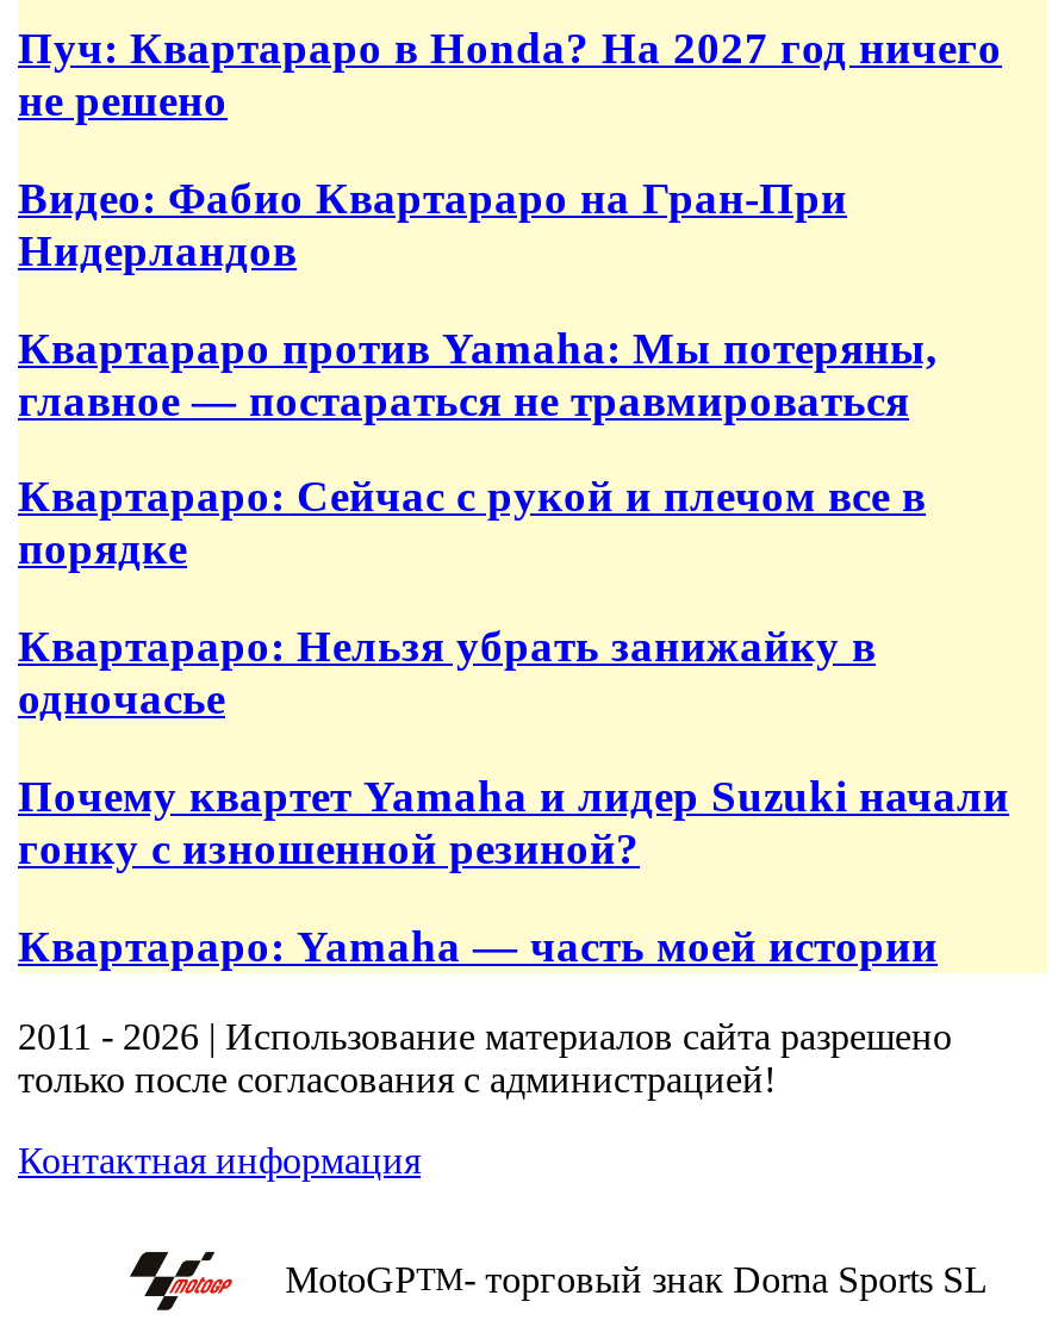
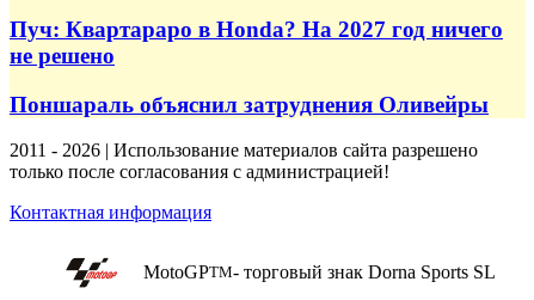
[18,173,1009,970] Видео: Фабио Квартараро на Гран-При | Нидерландов | Квартараро против Yamaha: Мы потеряны, | главное — постараться не травмироваться | Квартараро: Сейчас с рукой и плечом все в | порядке | Квартараро: Нельзя убрать занижайку в | одночасье | Почему квартет Yamaha и лидер Suzuki начали | гонку с изношенной резиной? | Квартараро: Yamaha — часть моей истории -> [10,92,489,117] Поншараль объяснил затруднения Оливейры

